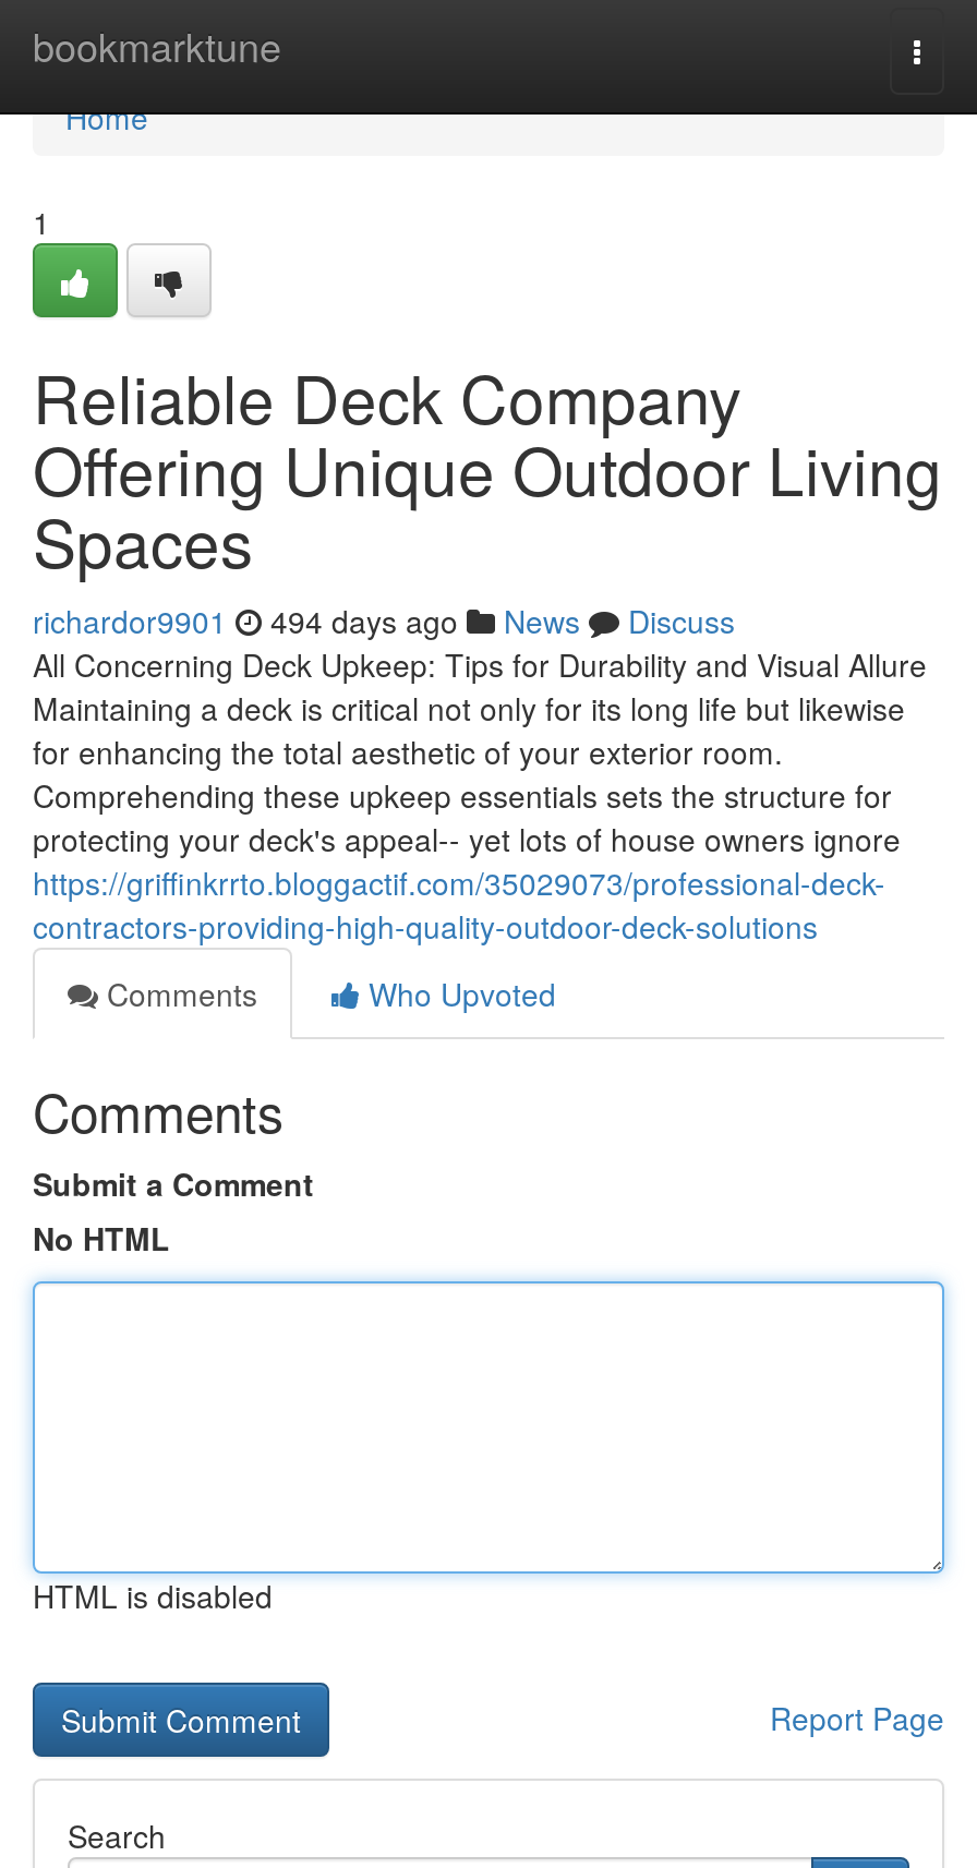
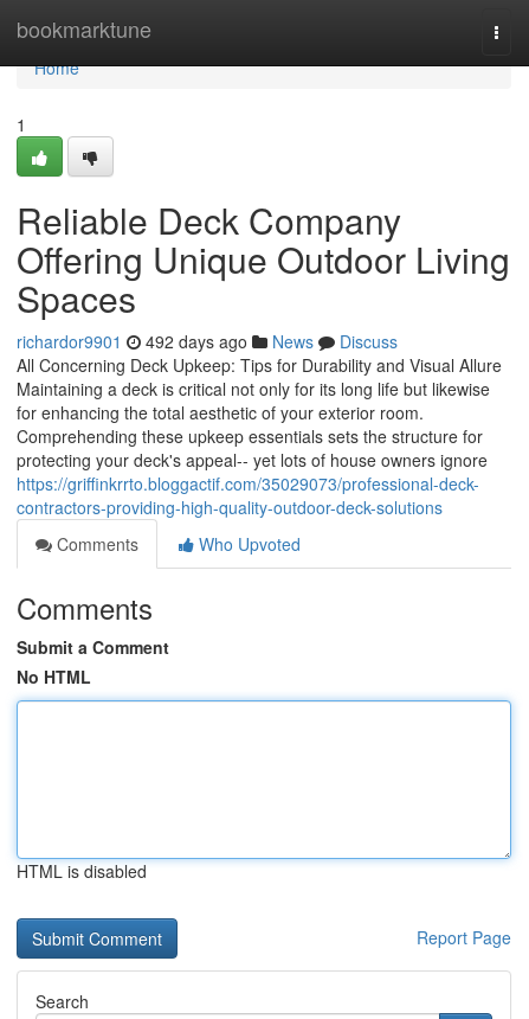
[33,599,735,642] richardor9901 494 days ago News Discuss -> [17,329,398,353] richardor9901 492 days ago News Discuss

